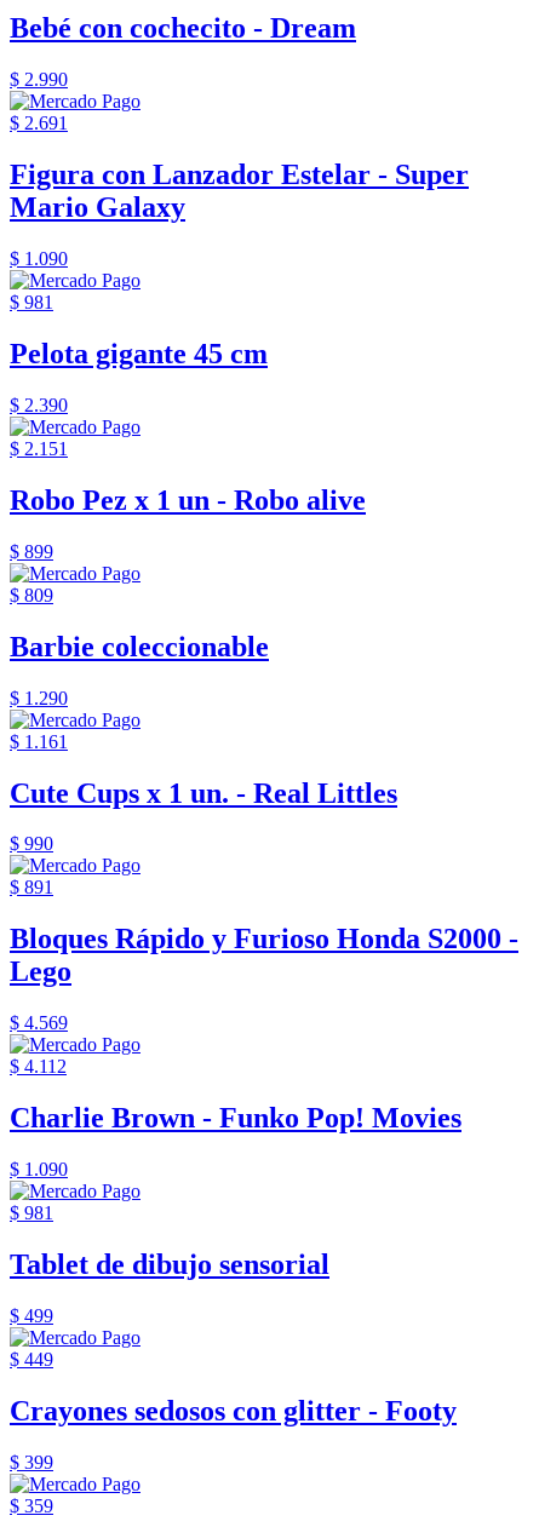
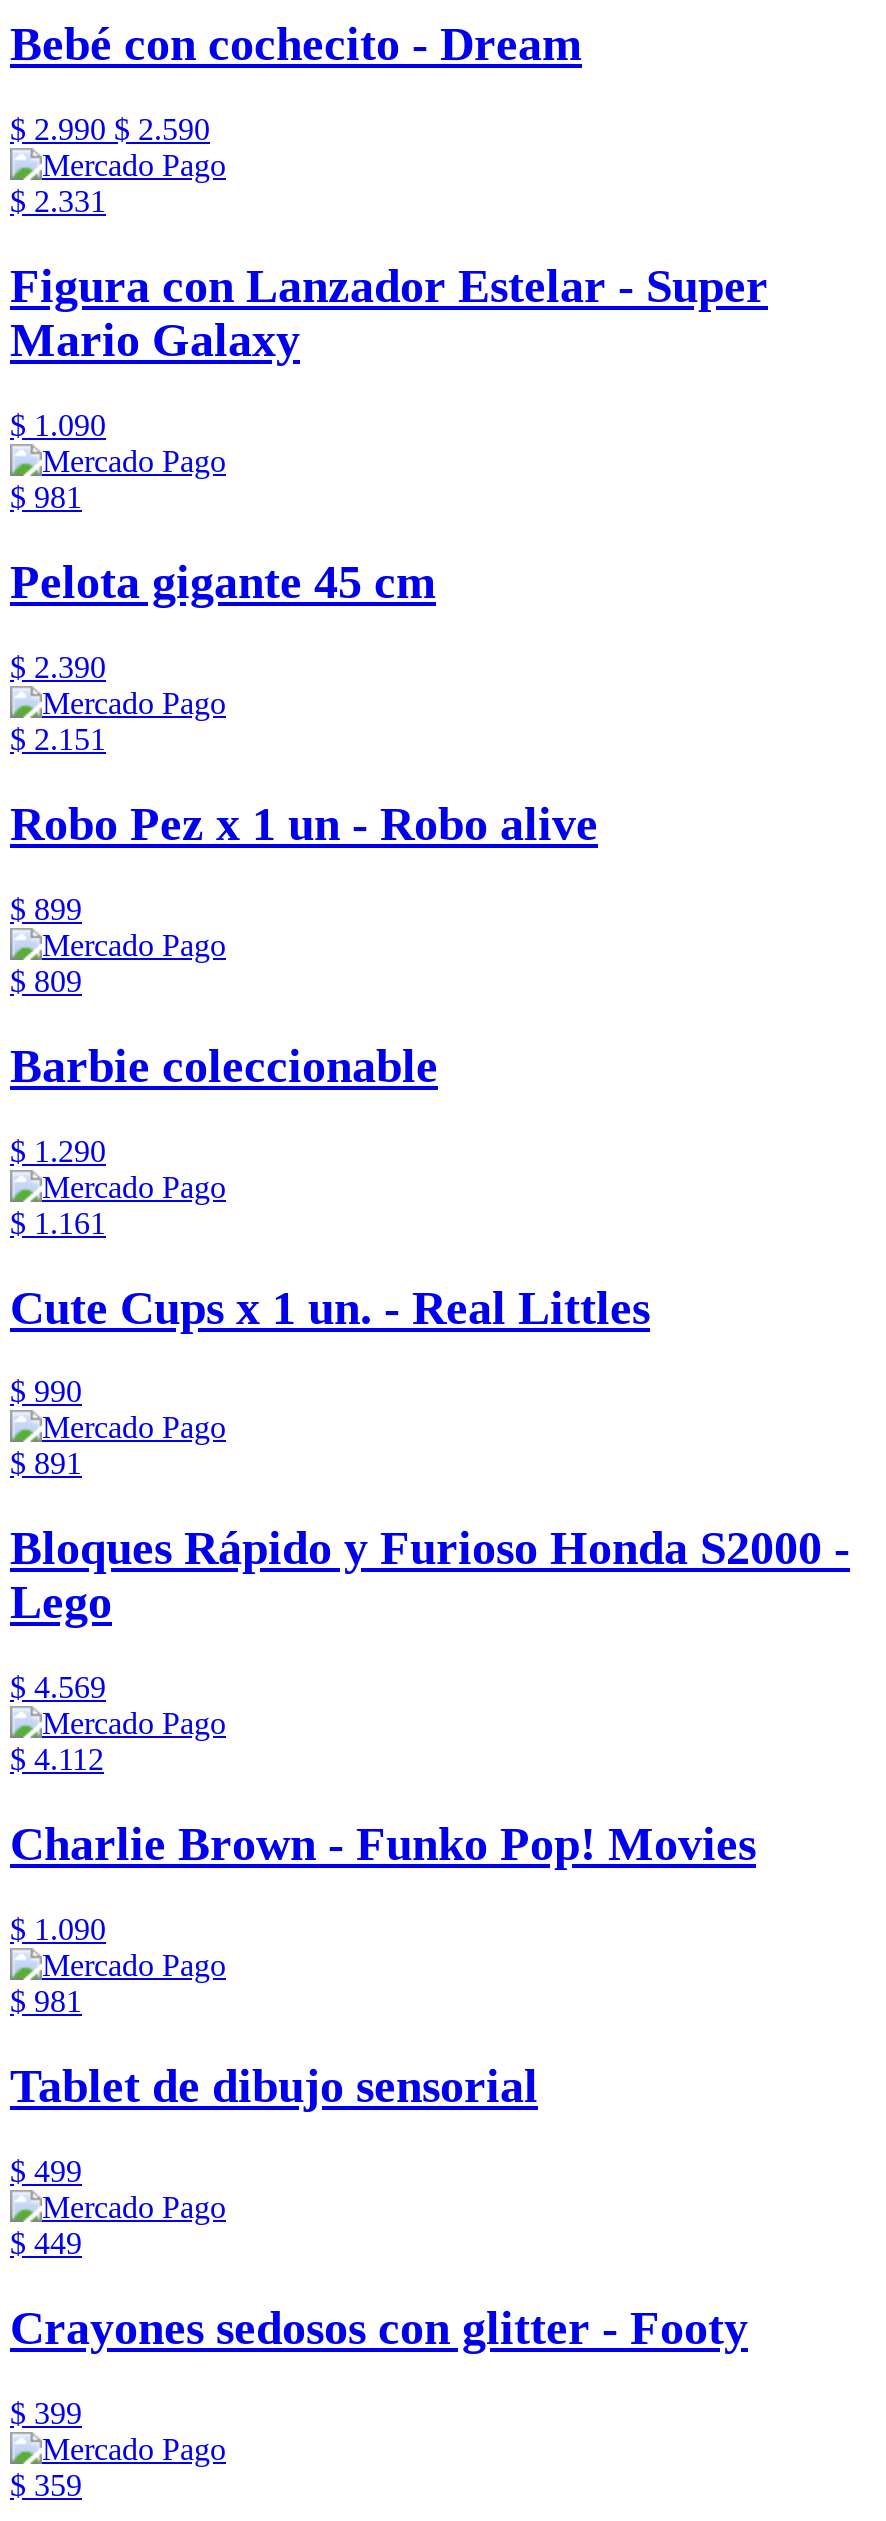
[10,70,68,90] $ 2.990 -> [10,113,210,147] $ 2.990 $ 2.590
[10,113,68,134] $ 2.691 -> [10,185,106,219] $ 2.331

